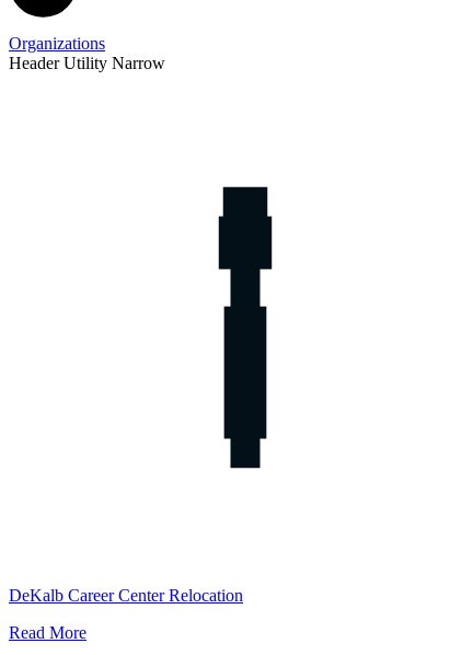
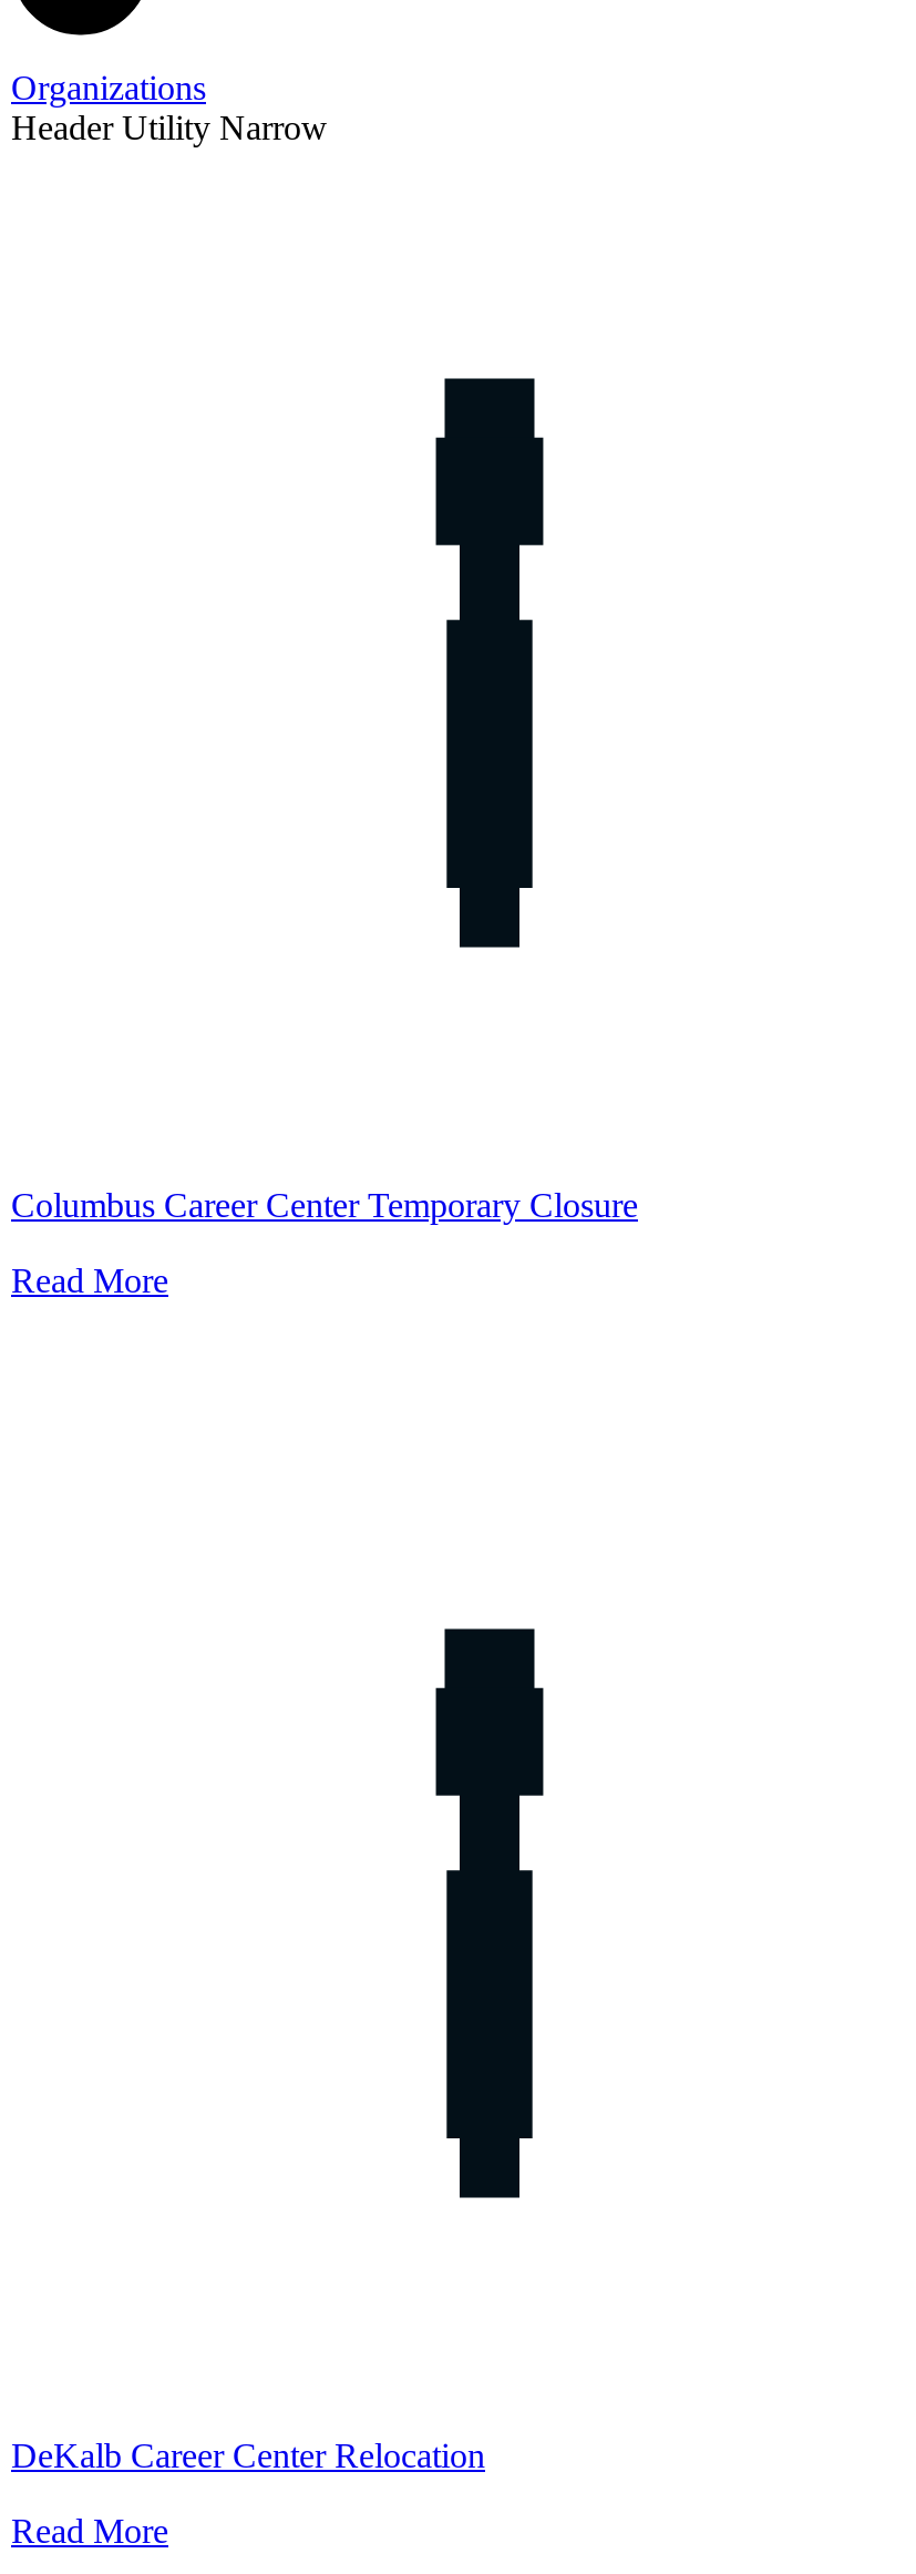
none -> [11,1185,638,1299] Columbus Career Center Temporary Closure | Read More

